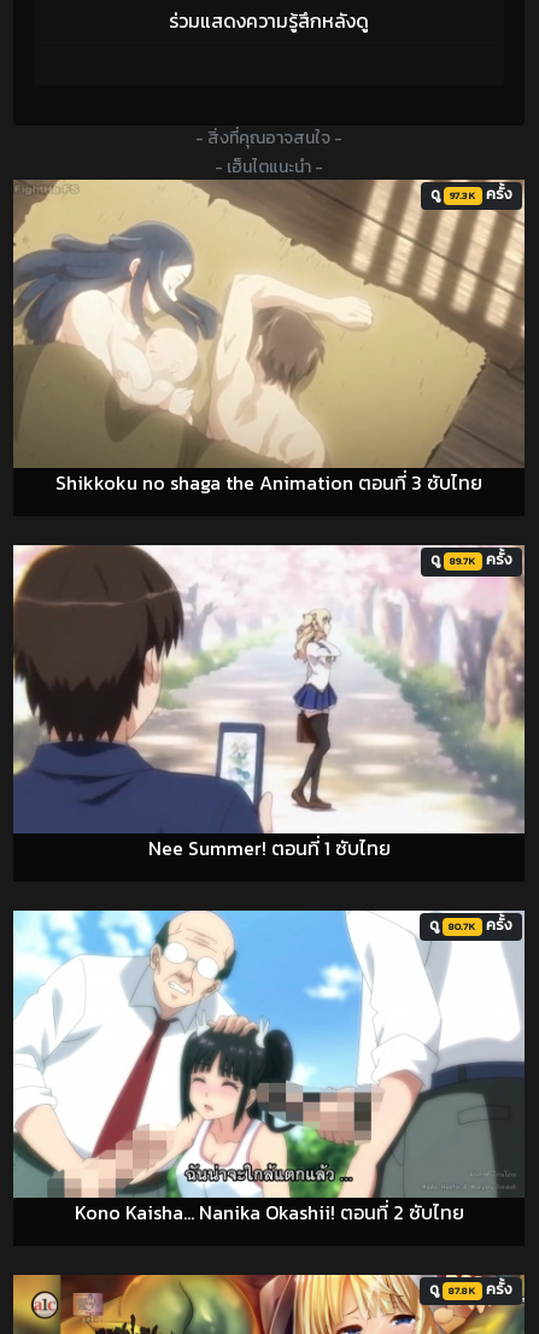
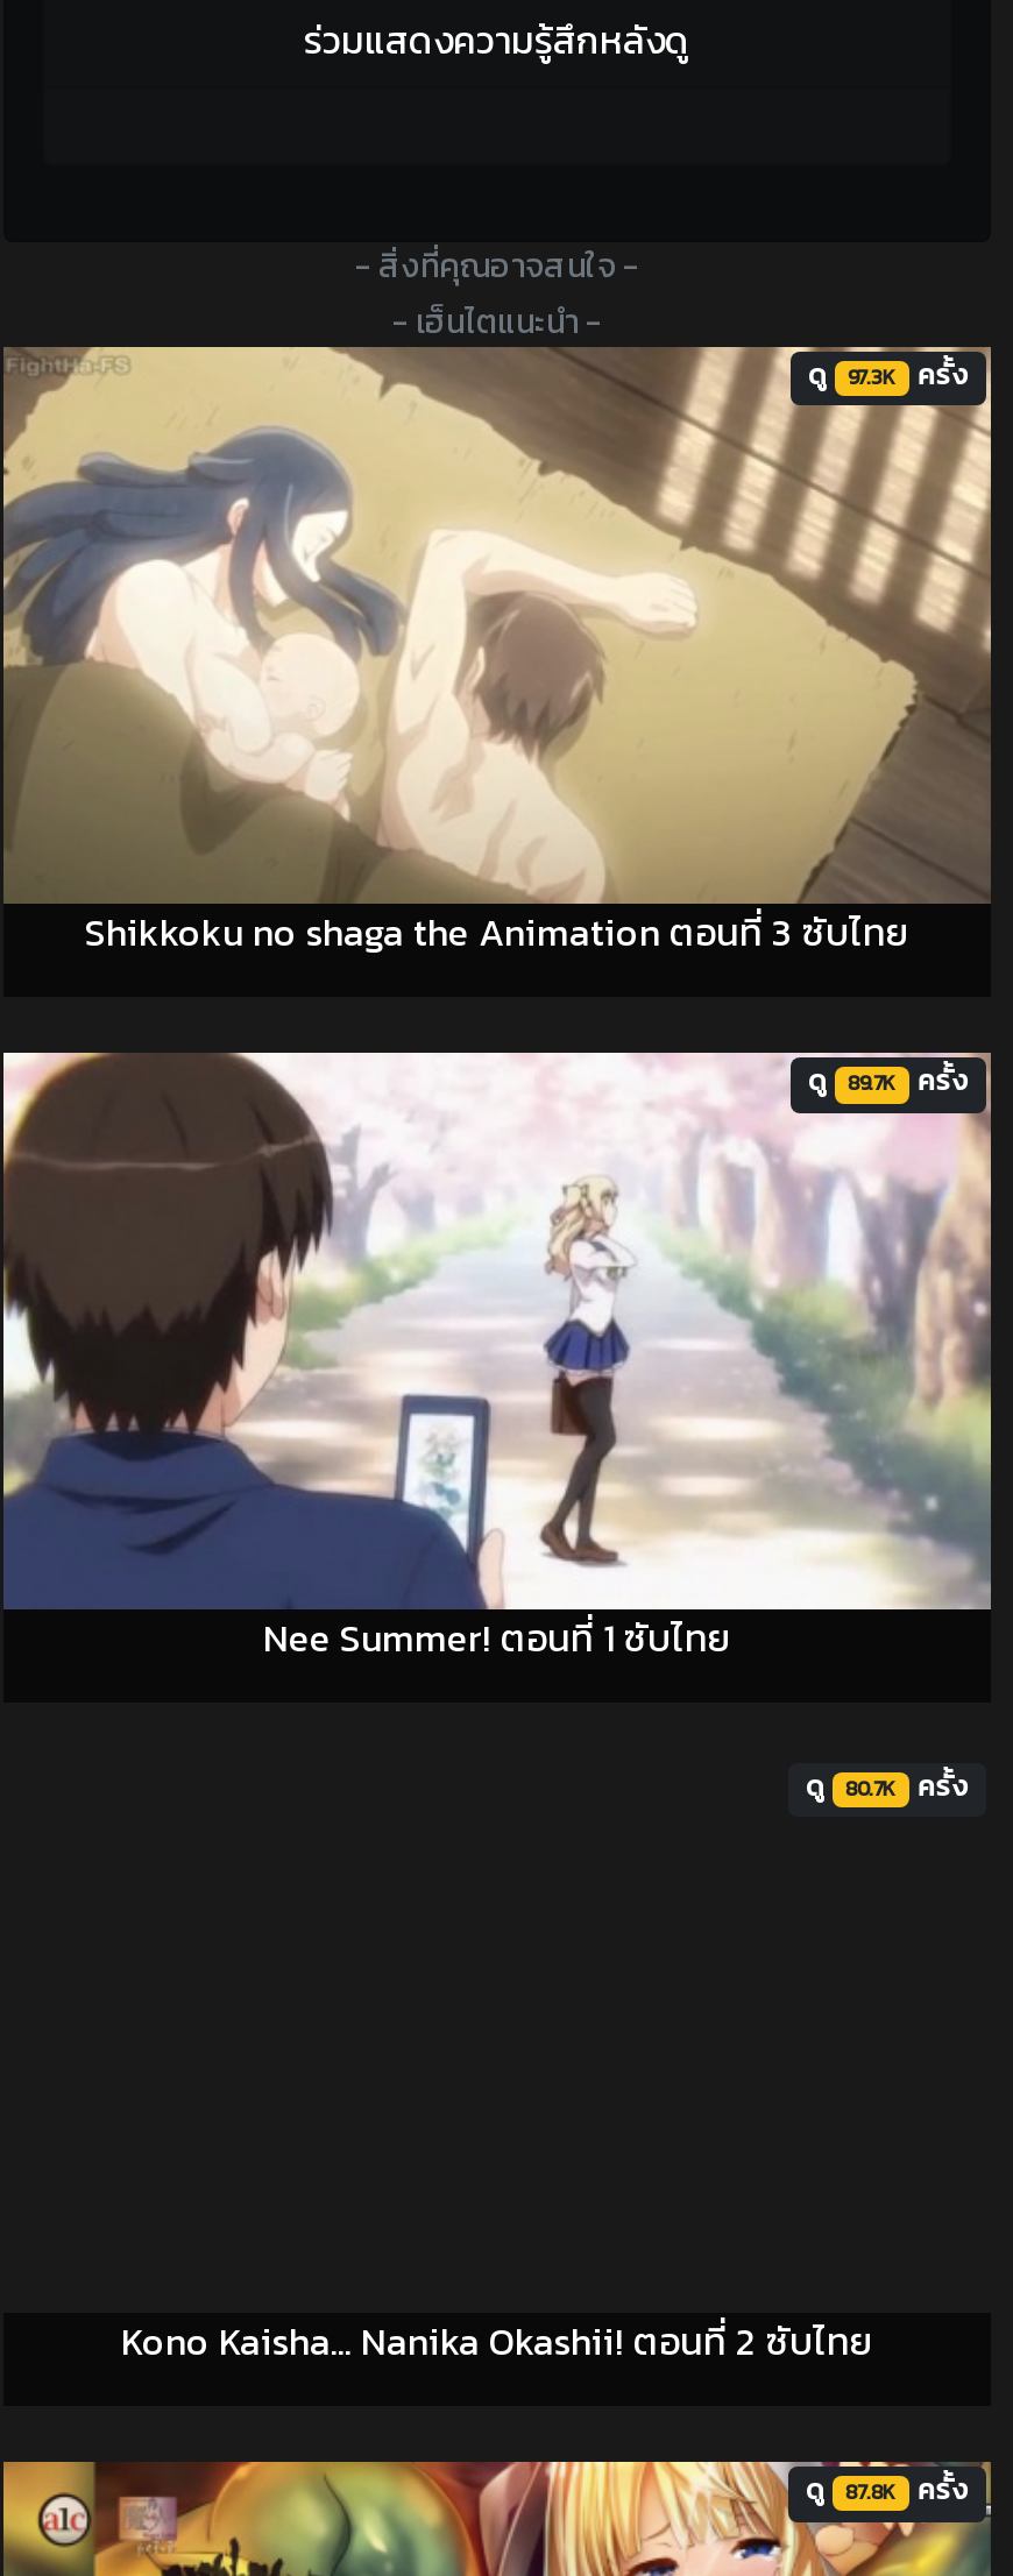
[12,909,526,1199] [image] -> none

